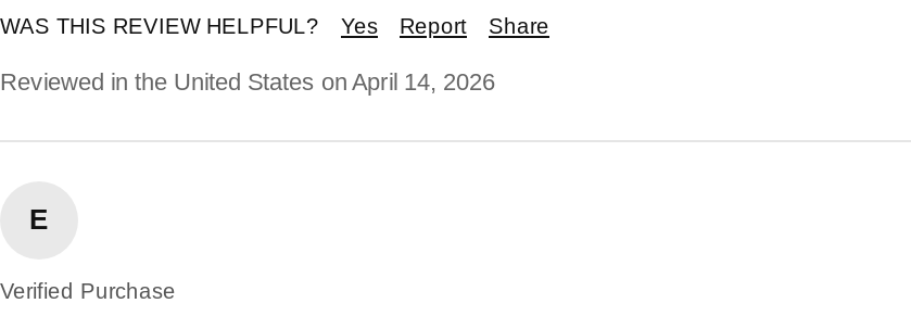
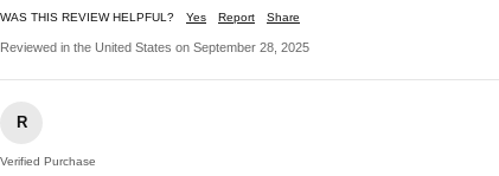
[0,68,495,94] Reviewed in the United States on April 14, 2026 -> [0,40,309,54] Reviewed in the United States on September 28, 2025
[29,203,49,236] E -> [16,113,27,131] R

